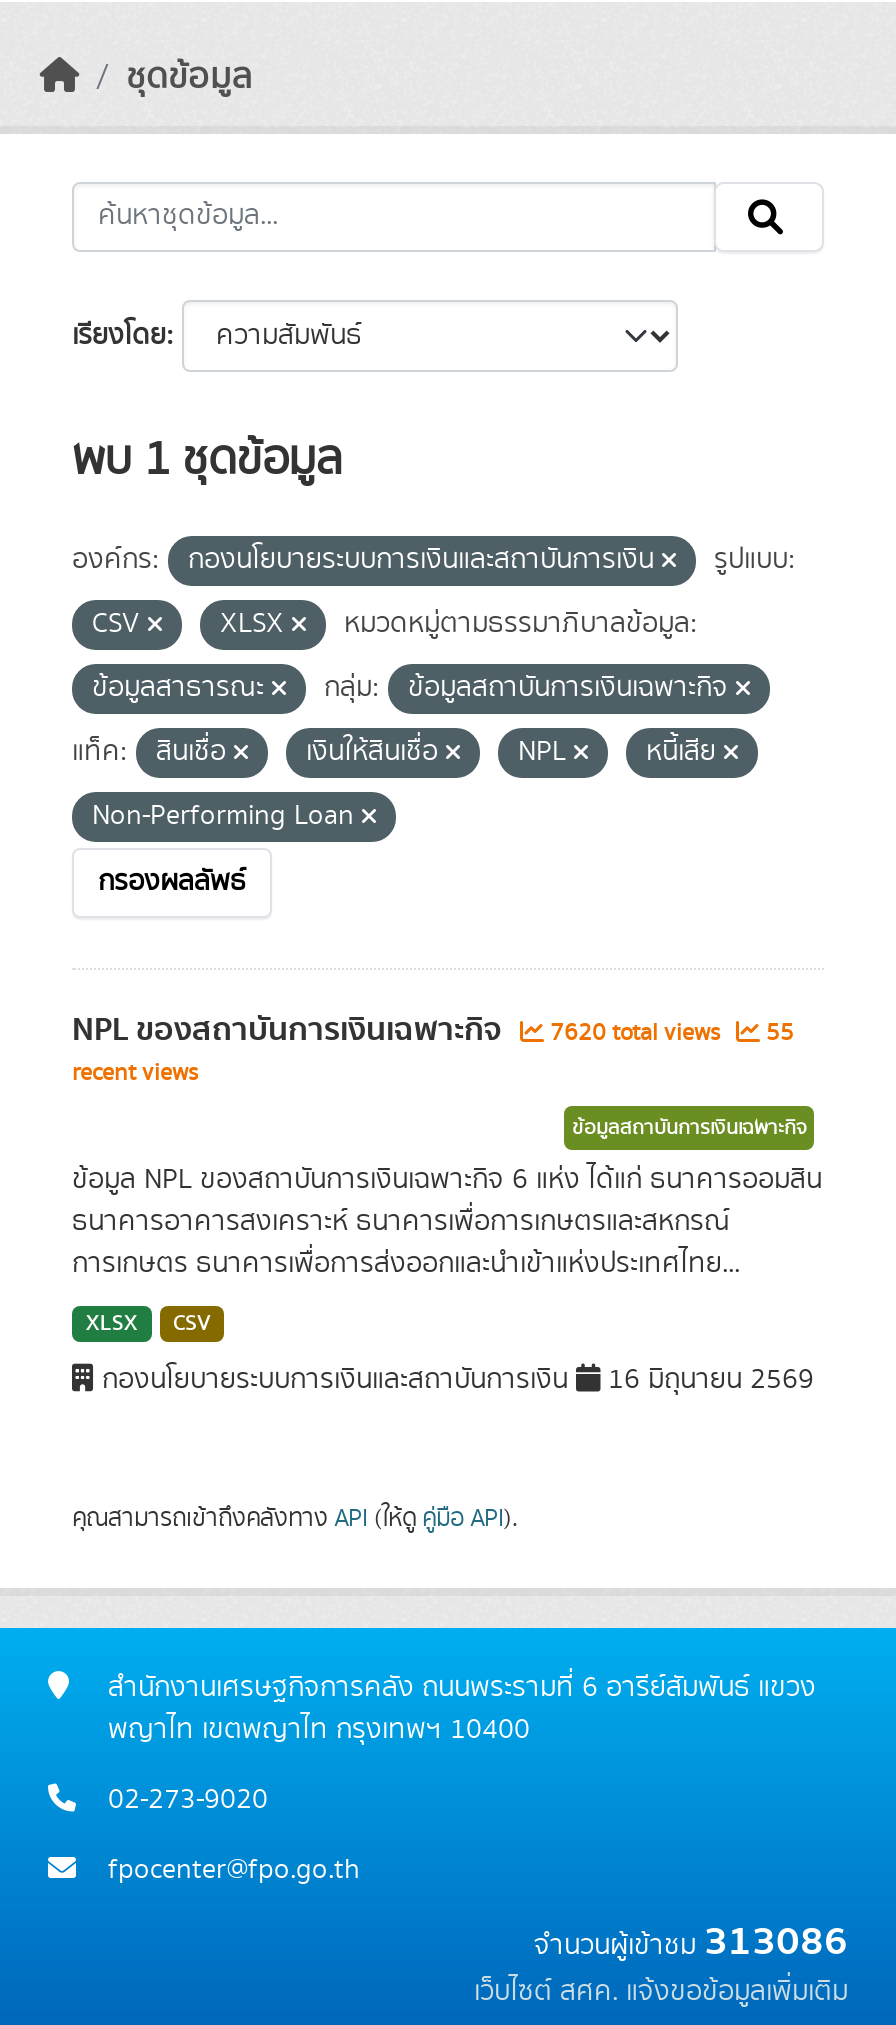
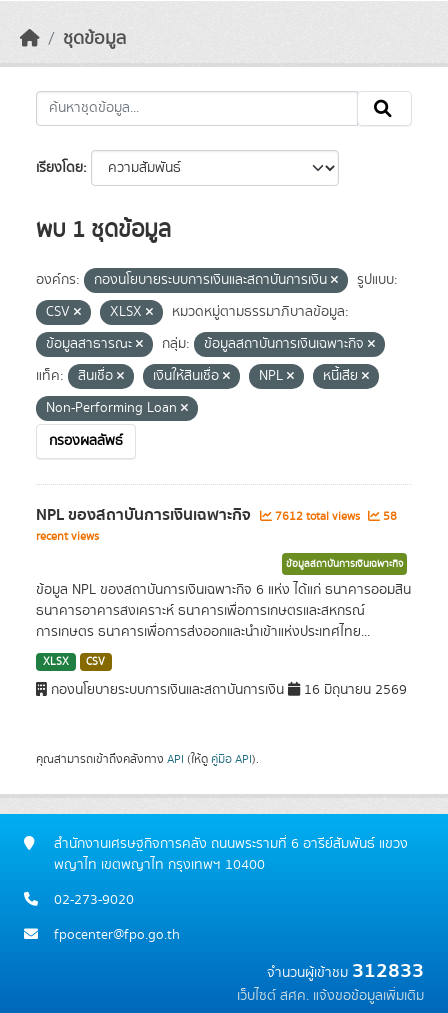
[544,1016,726,1050] 7620 total views -> [272,508,363,525] 7612 total views
[760,1016,794,1050] 55 -> [380,508,397,525] 58
[534,1910,848,1974] จำนวนผู้เข้าชม313086 -> [267,955,424,987] จำนวนผู้เข้าชม312833

